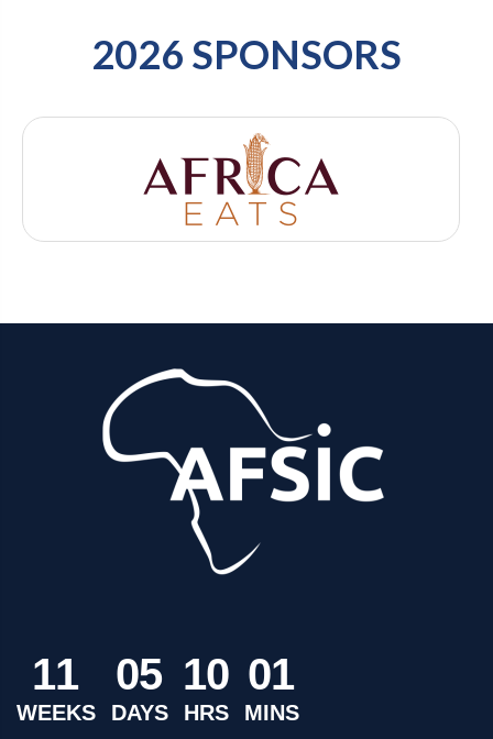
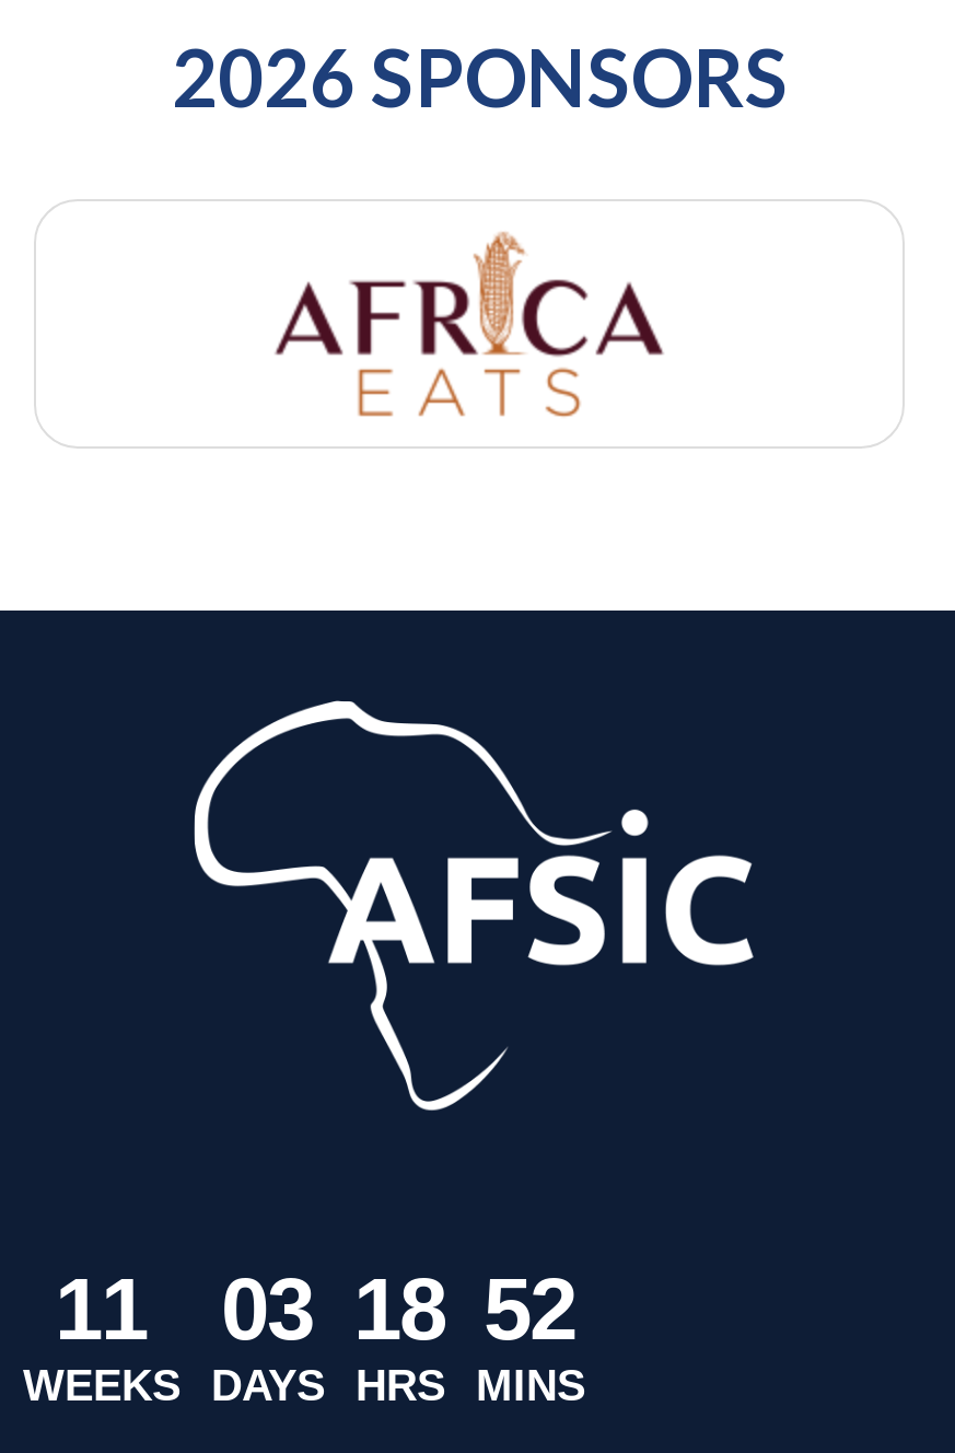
[116,650,163,698] 05 -> [221,1261,315,1357] 03
[183,650,230,698] 10 -> [353,1261,447,1357] 18
[248,650,295,698] 01 -> [484,1261,578,1357] 52

